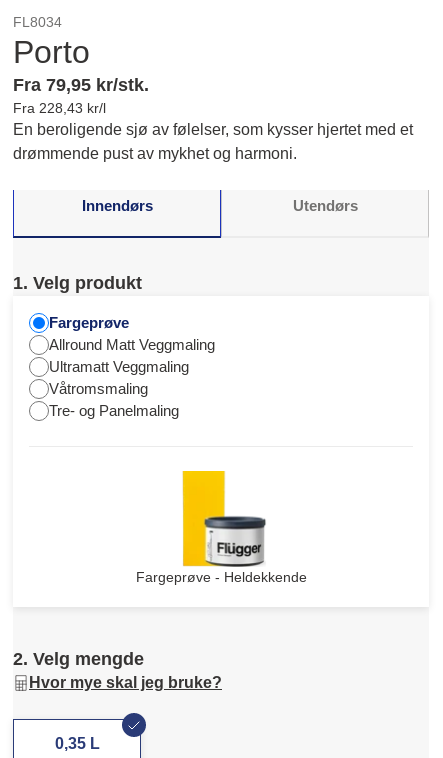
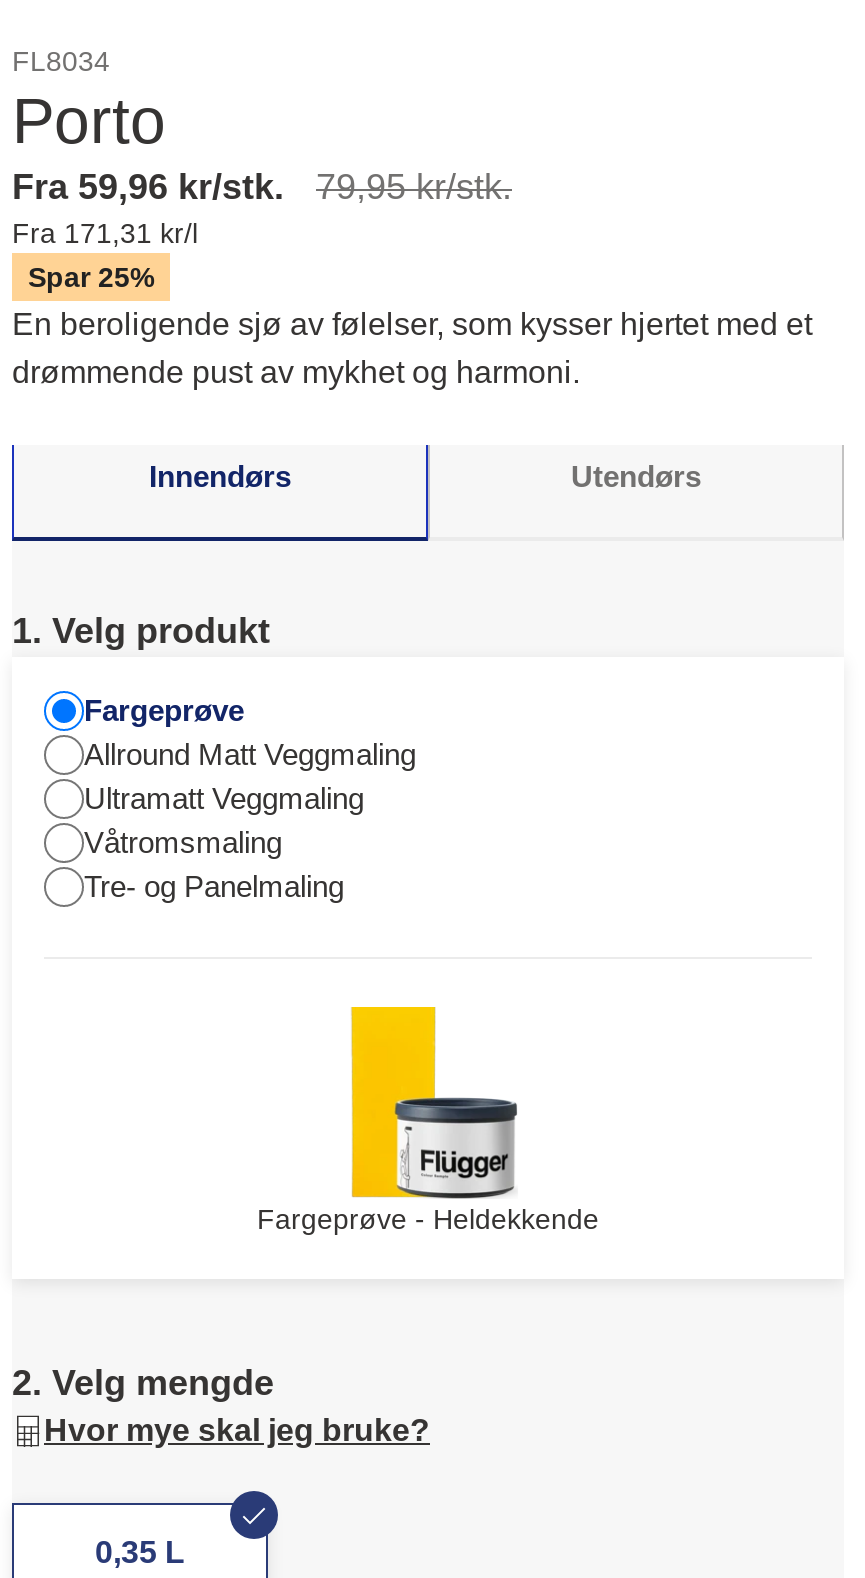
[13,75,149,116] Fra 79,95 kr/stk. | Fra 228,43 kr/l -> [12,167,512,293] Fra 59,96 kr/stk. | 79,95 kr/stk. | Fra 171,31 kr/l | Spar 25%

